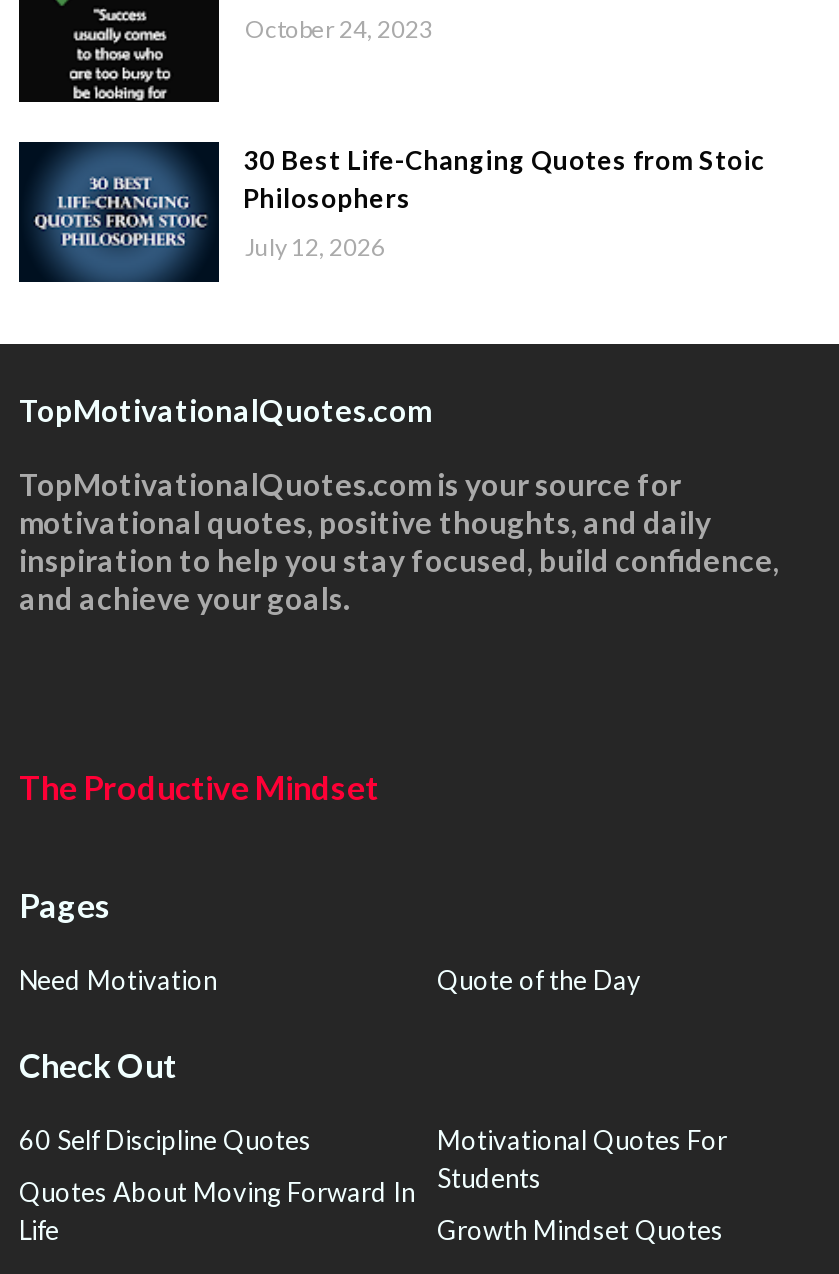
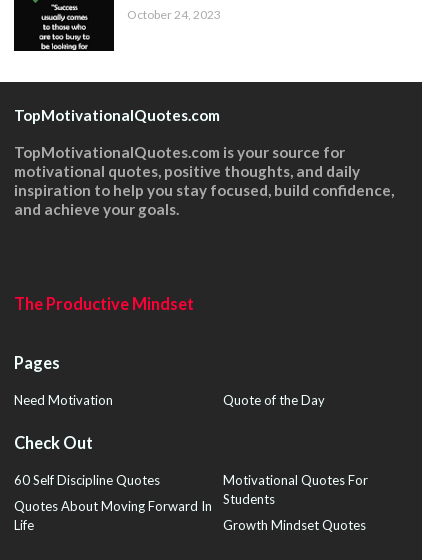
[19,140,765,282] [image] | 30 Best Life-Changing Quotes from Stoic | Philosophers | July 12, 2026 -> none

